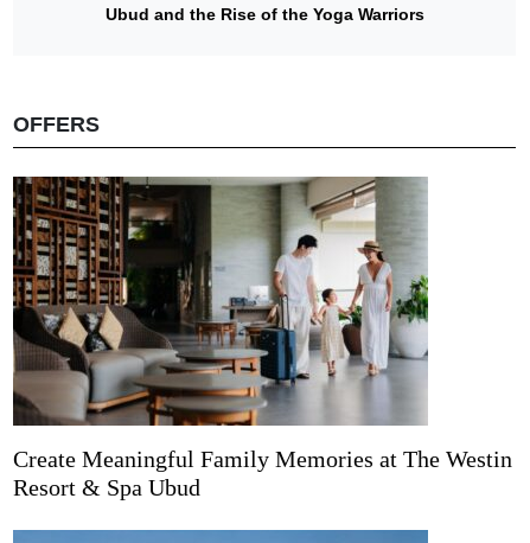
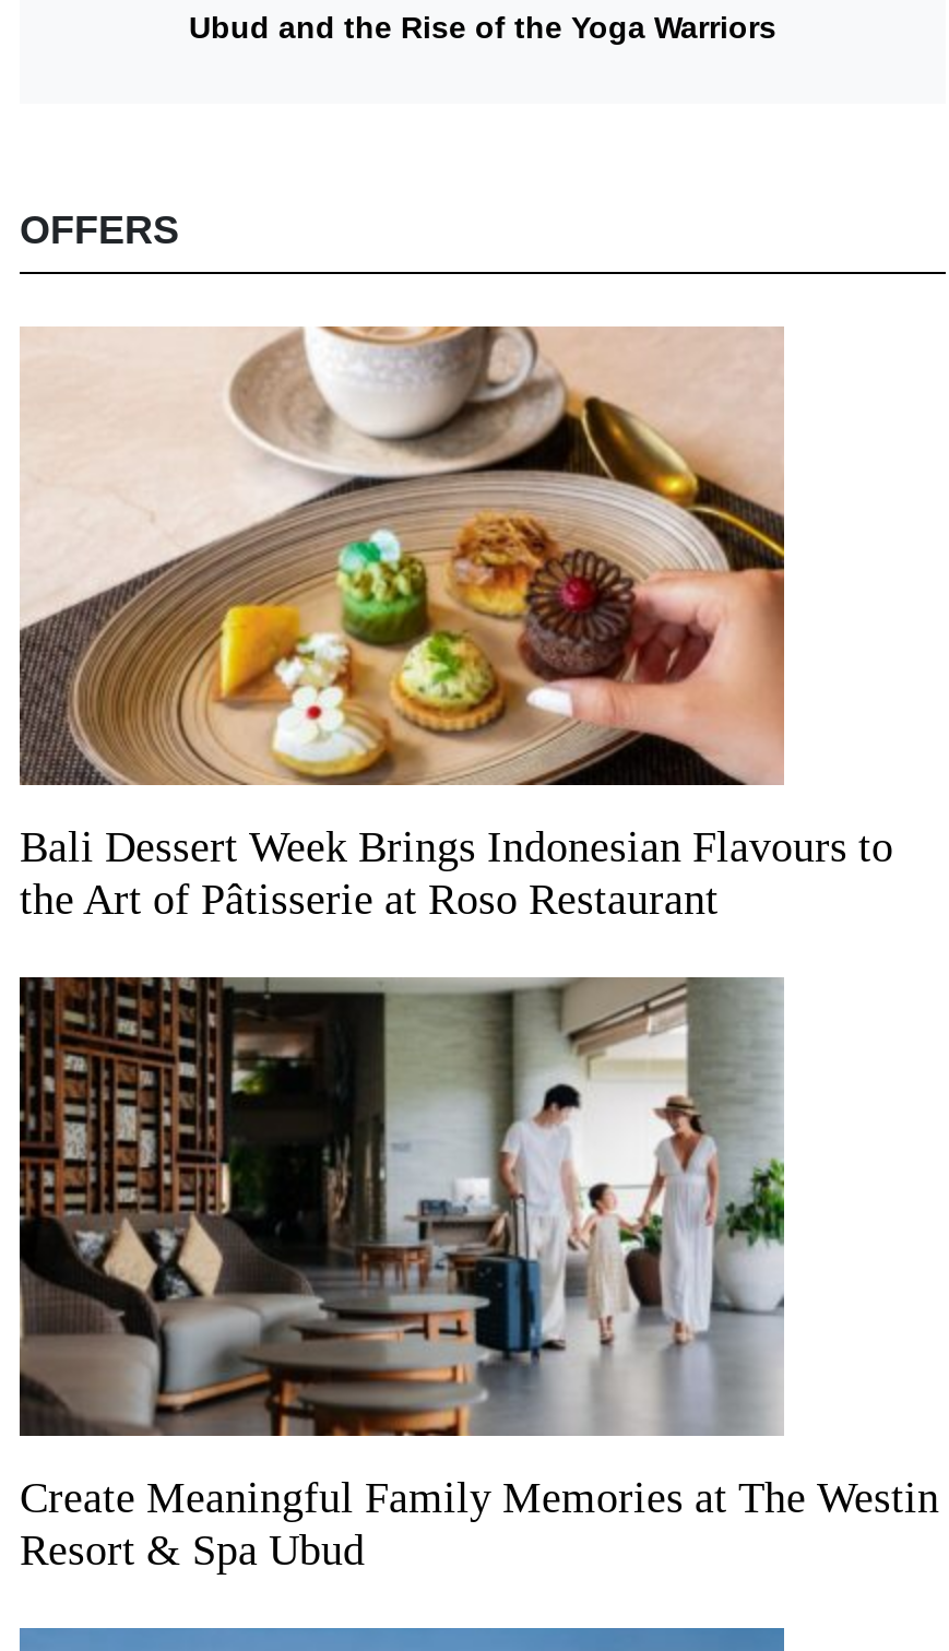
none -> [20,325,893,922] [image] | Bali Dessert Week Brings Indonesian Flavours to | the Art of Pâtisserie at Roso Restaurant

